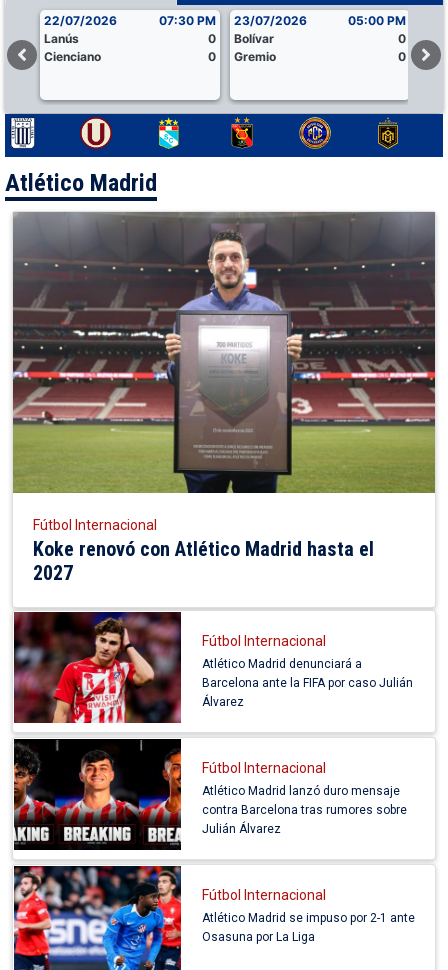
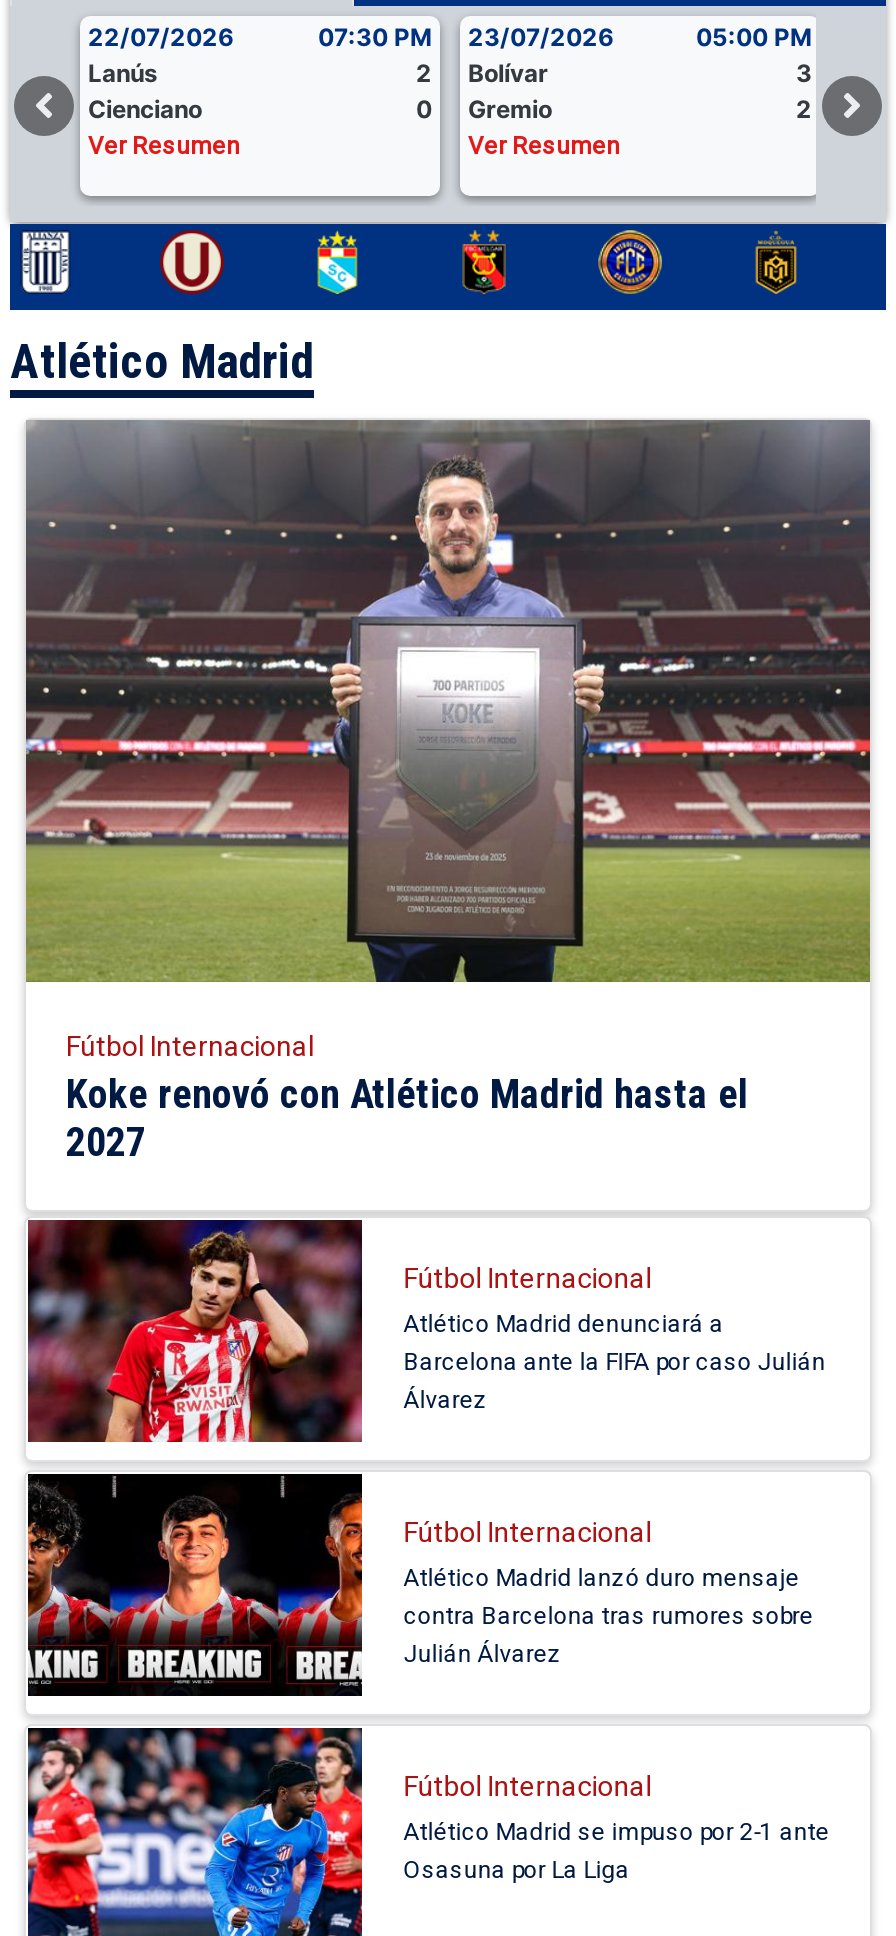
[208,31,274,46] 0 Bolívar -> [416,58,548,88] 2 Bolívar
[398,31,406,46] 0 -> [796,58,812,88] 3
[398,49,406,64] 0 -> [468,94,812,160] 2 | Ver Resumen
none -> [88,132,240,160] Ver Resumen

